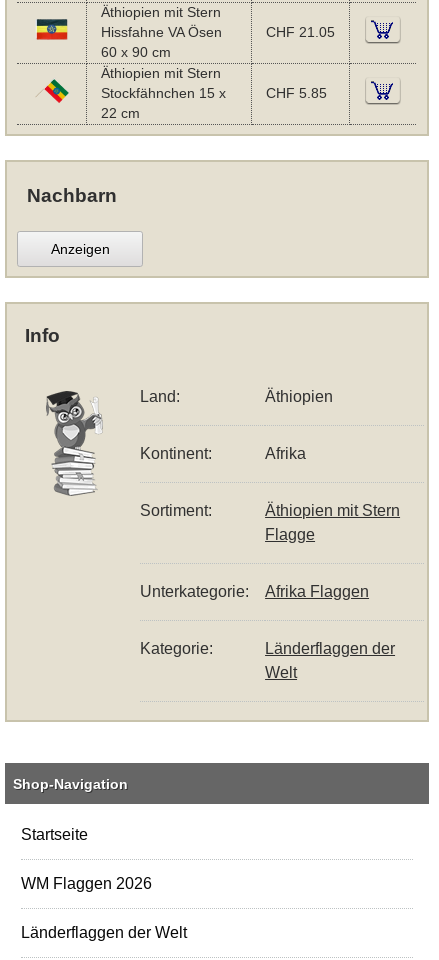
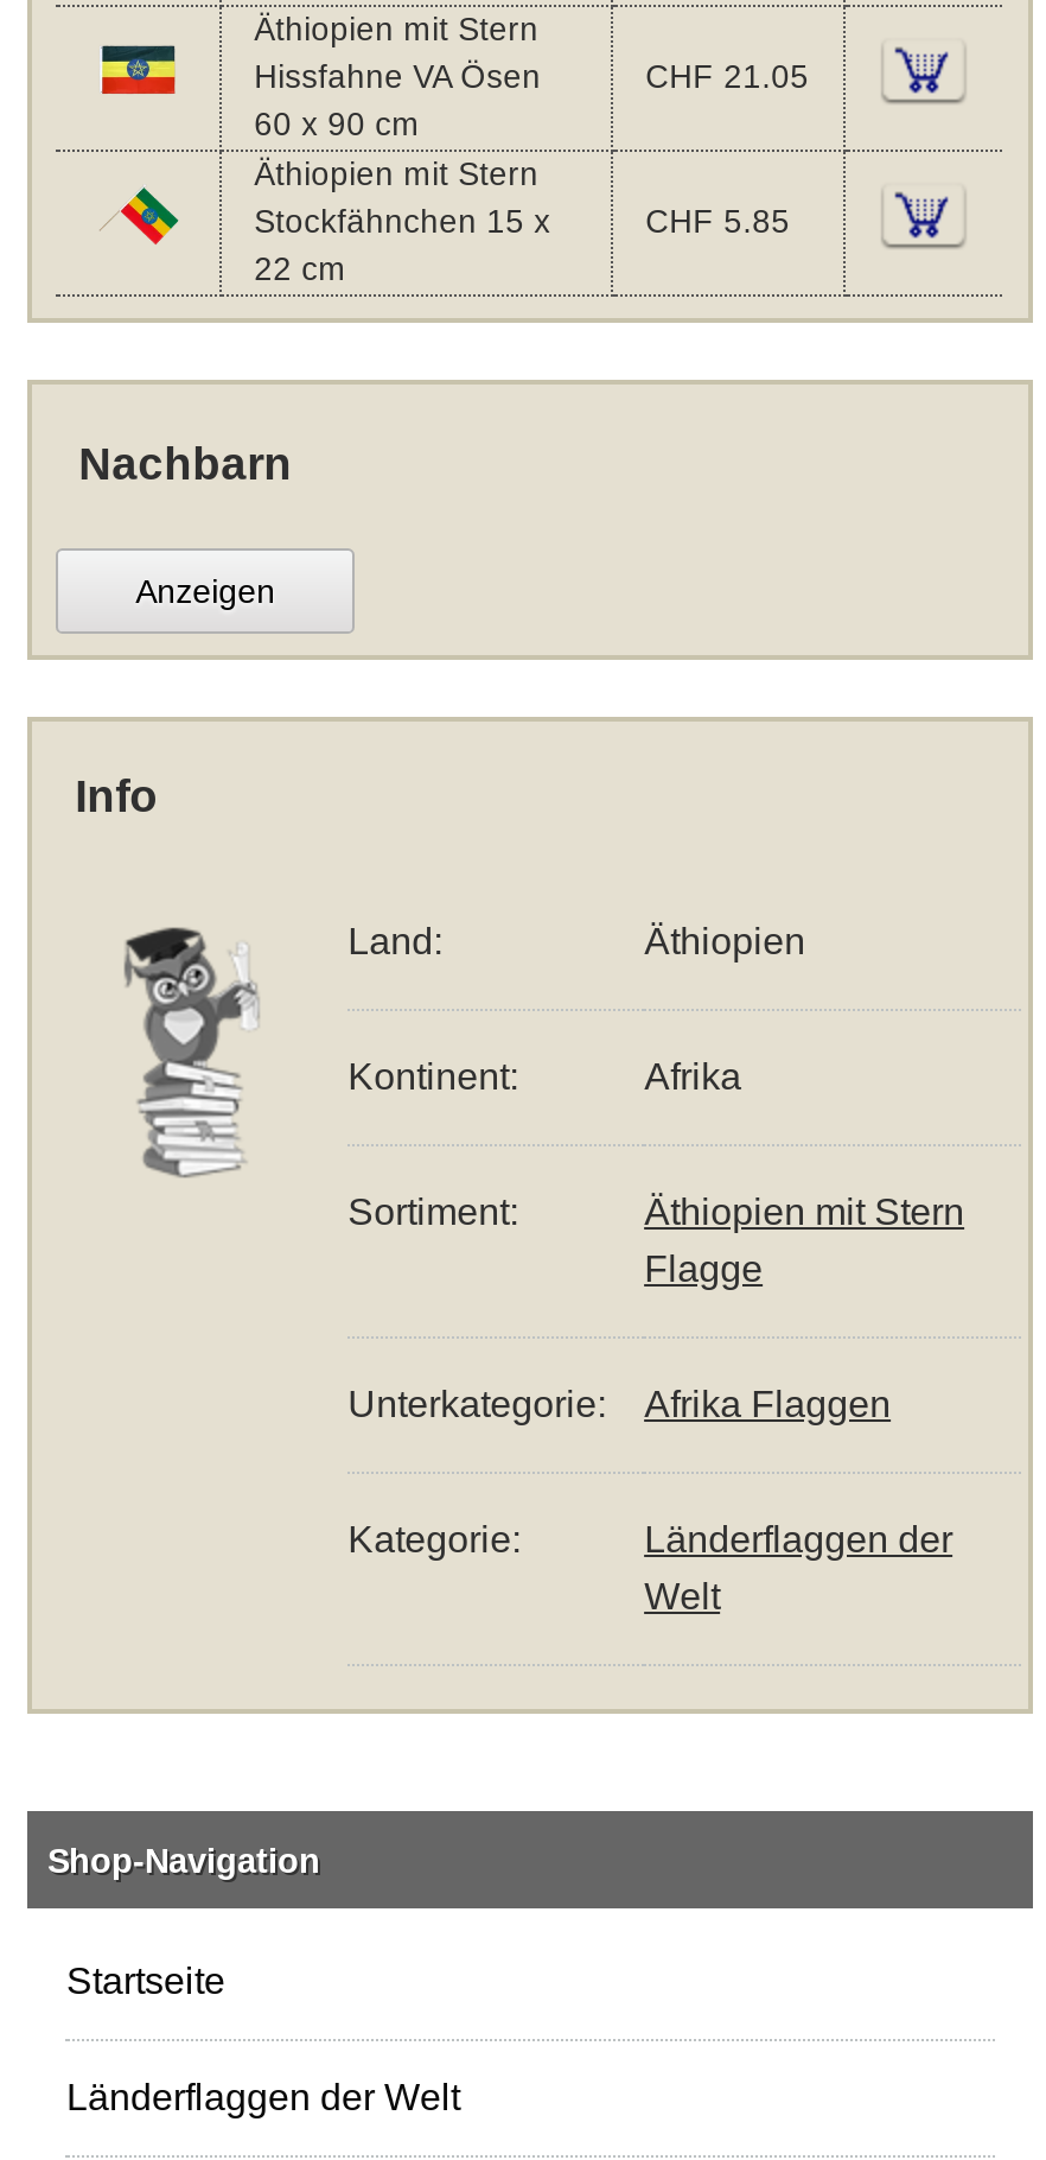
[21,875,152,892] WM Flaggen 2026 -> none

